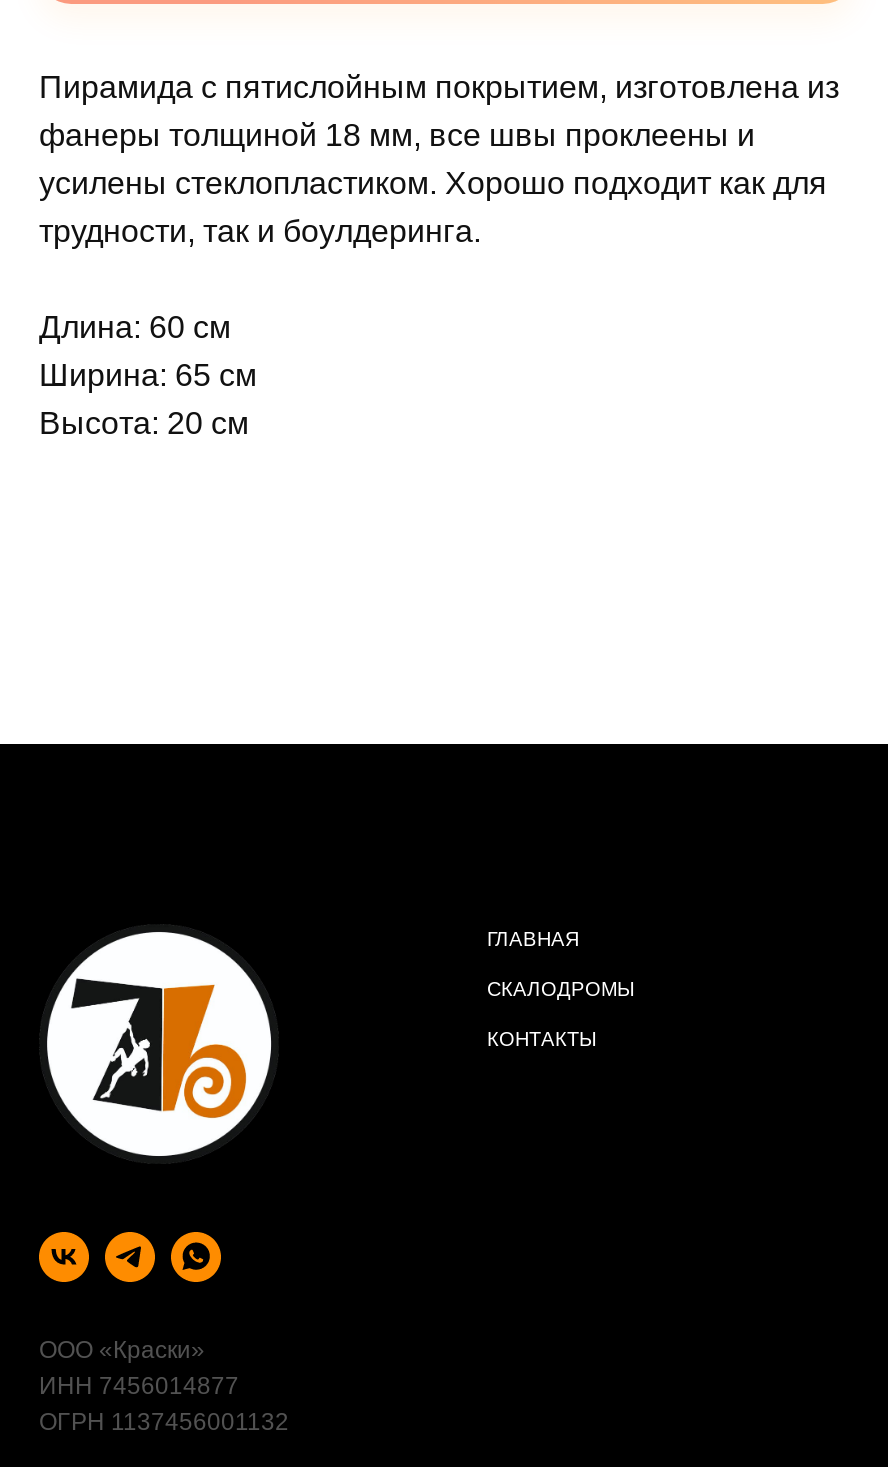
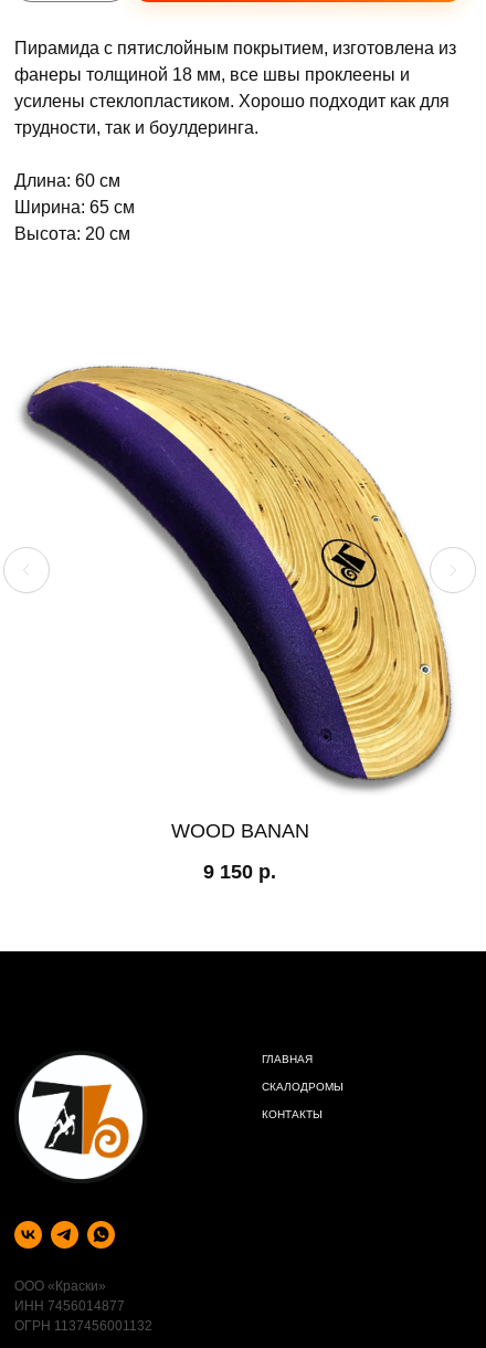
none -> [20,365,454,883] [image] | WOOD BANAN | 9 150 р.

